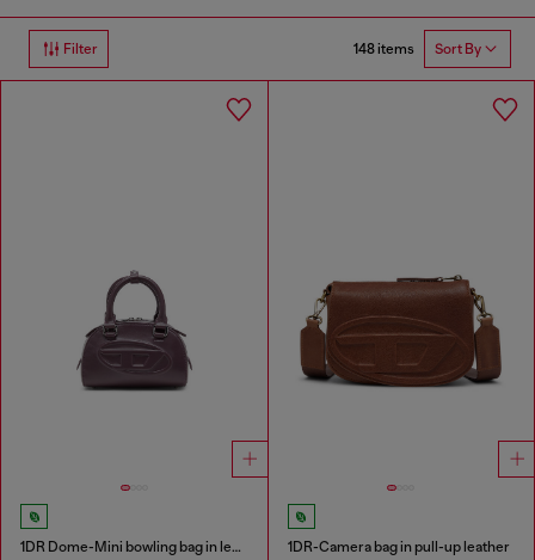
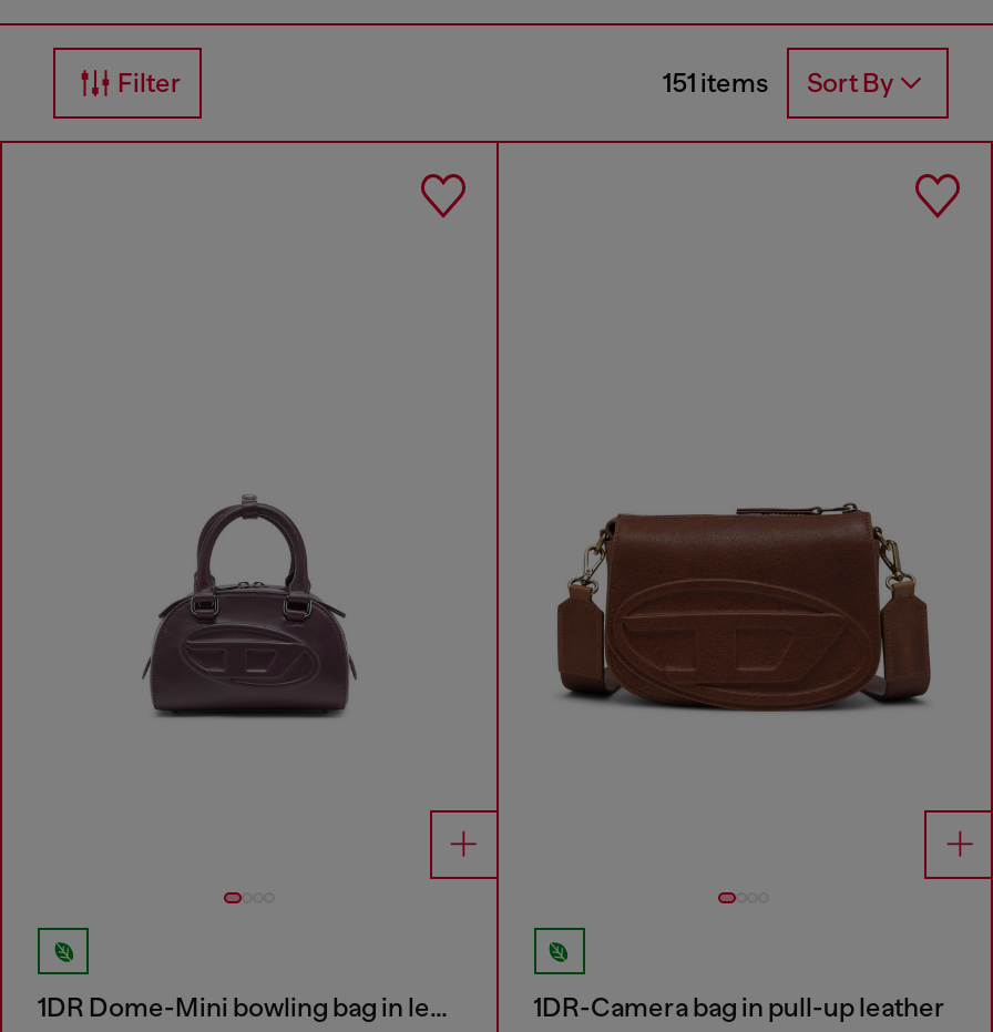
[353,40,481,58] 148 items Sort By -> [663,67,893,100] 151 items Sort By

